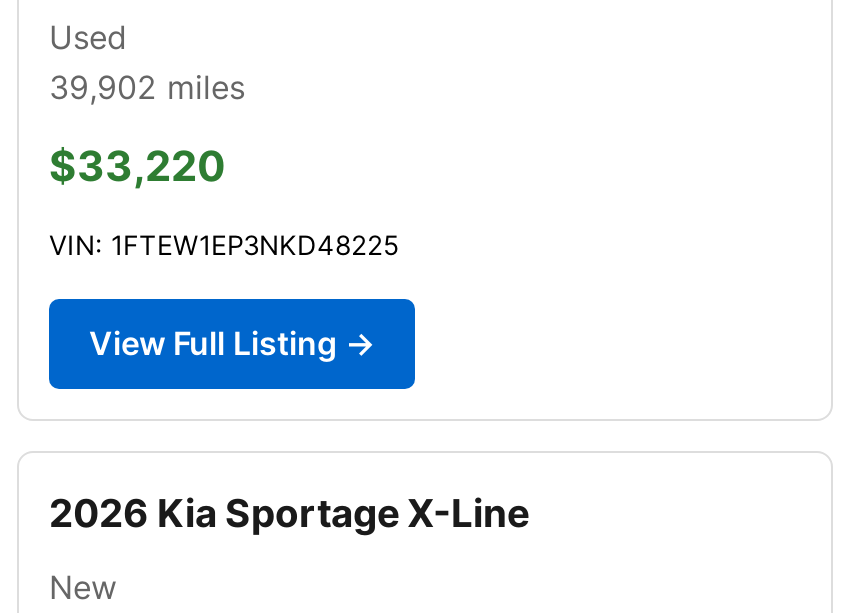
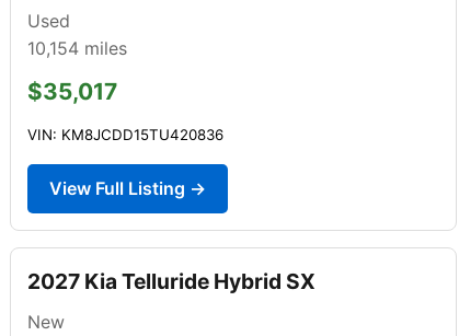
[49,67,245,107] 39,902 miles -> [27,37,127,59] 10,154 miles
[49,141,225,191] $33,220 -> [27,78,117,105] $35,017
[49,229,399,261] VIN: 1FTEW1EP3NKD48225 -> [27,126,223,143] VIN: KM8JCDD15TU420836
[49,489,529,537] 2026 Kia Sportage X-Line -> [27,268,315,294] 2027 Kia Telluride Hybrid SX

